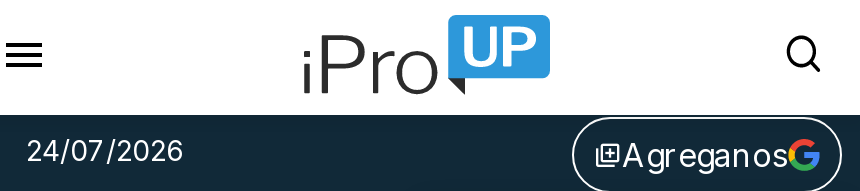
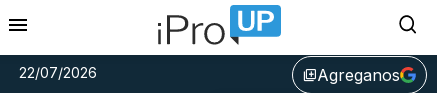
[26,133,184,167] 24/07/2026 -> [19,64,97,81] 22/07/2026

